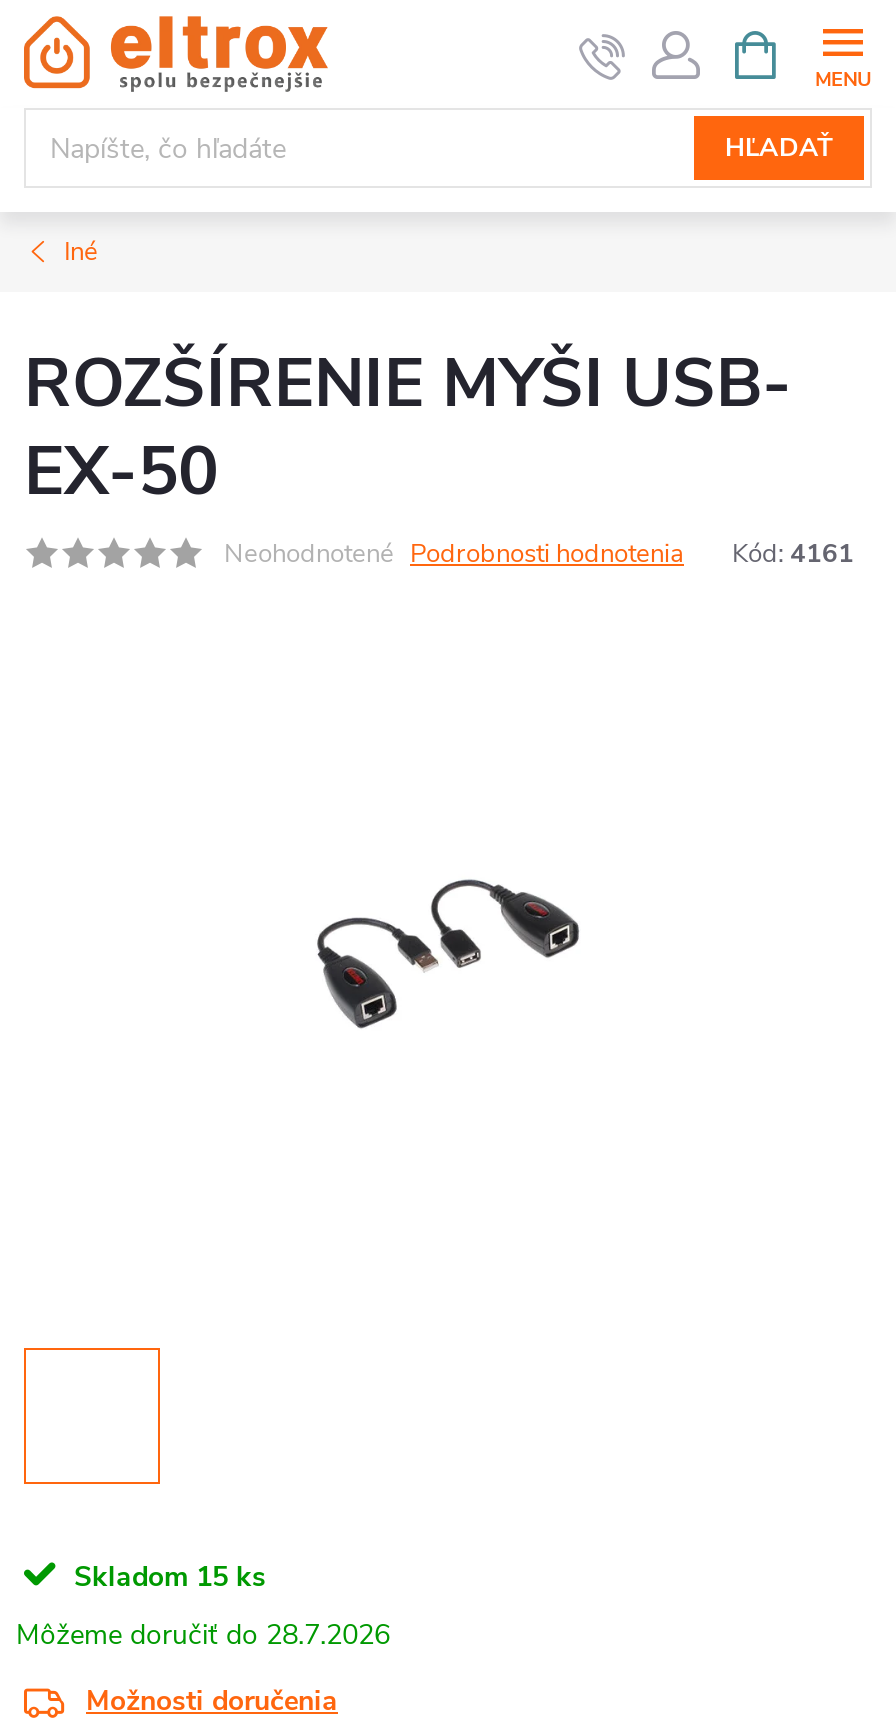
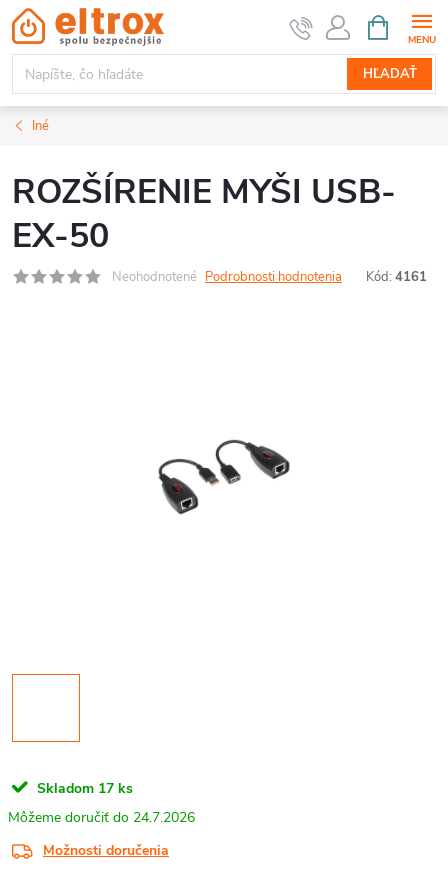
[66,1558,266,1596] Skladom 15 ks -> [33,779,133,798] Skladom 17 ks
[266,1616,390,1654] 28.7.2026 -> [133,808,195,827] 24.7.2026

